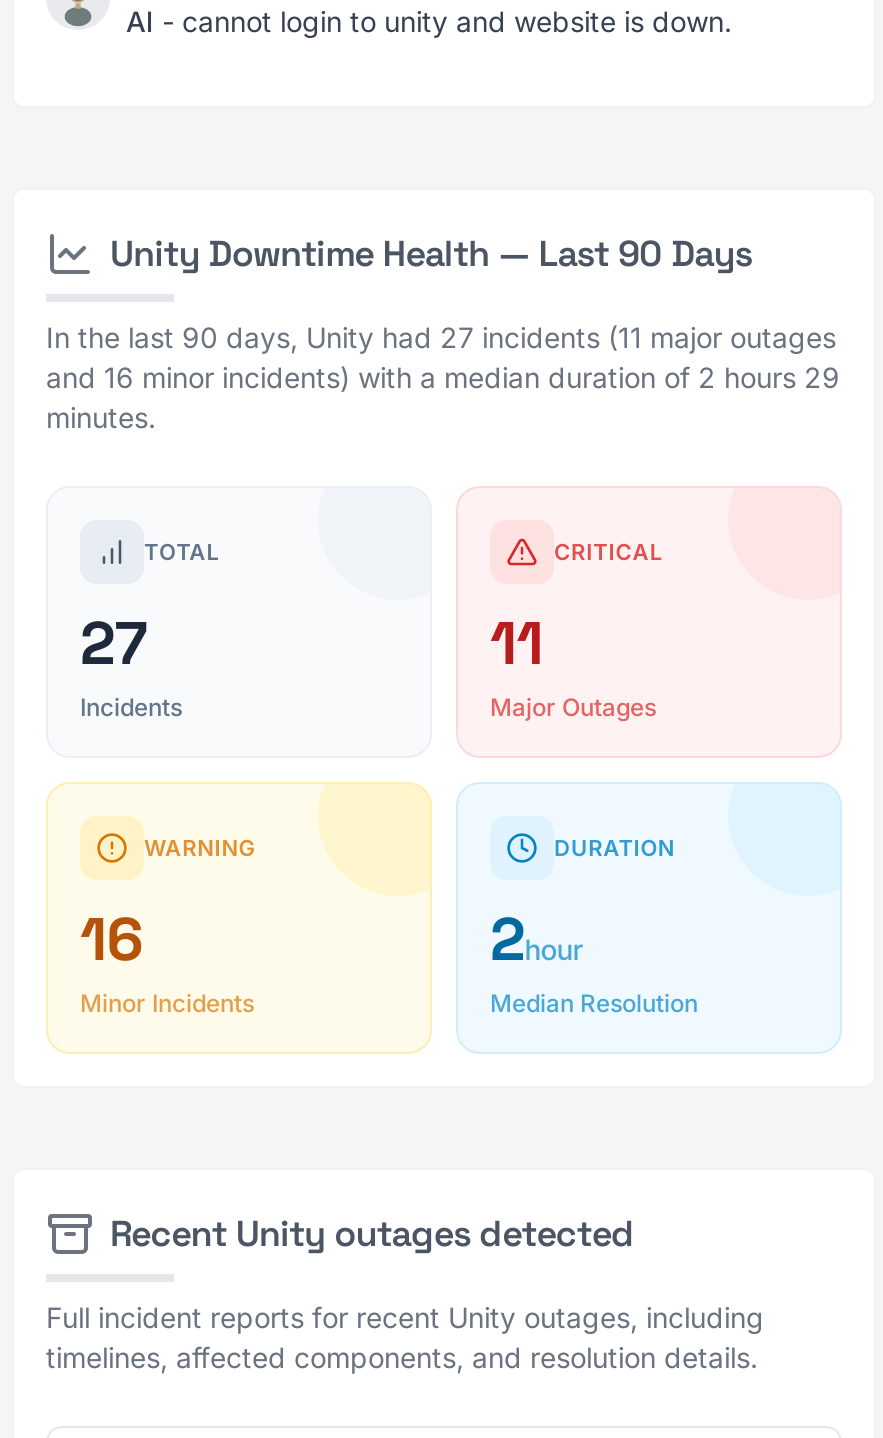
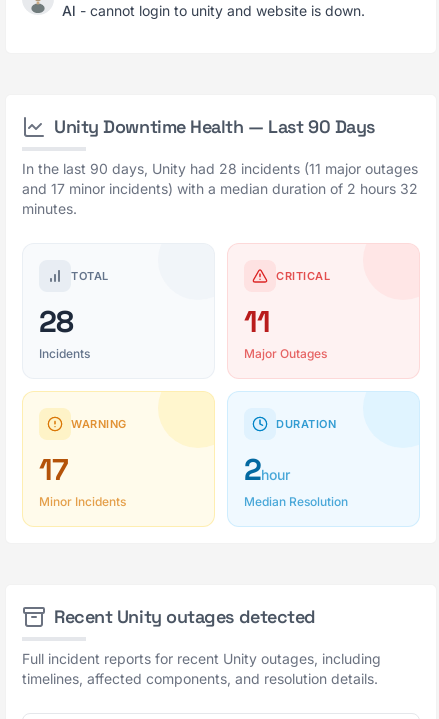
[46,320,836,354] In the last 90 days, Unity had 27 incidents (11 major outages -> [22,160,418,177] In the last 90 days, Unity had 28 incidents (11 major outages
[46,360,840,394] and 16 minor incidents) with a median duration of 2 hours 29 -> [22,180,418,197] and 17 minor incidents) with a median duration of 2 hours 32
[80,604,147,682] 27 -> [39,302,73,341] 28
[80,900,143,978] 16 -> [39,450,68,489] 17

